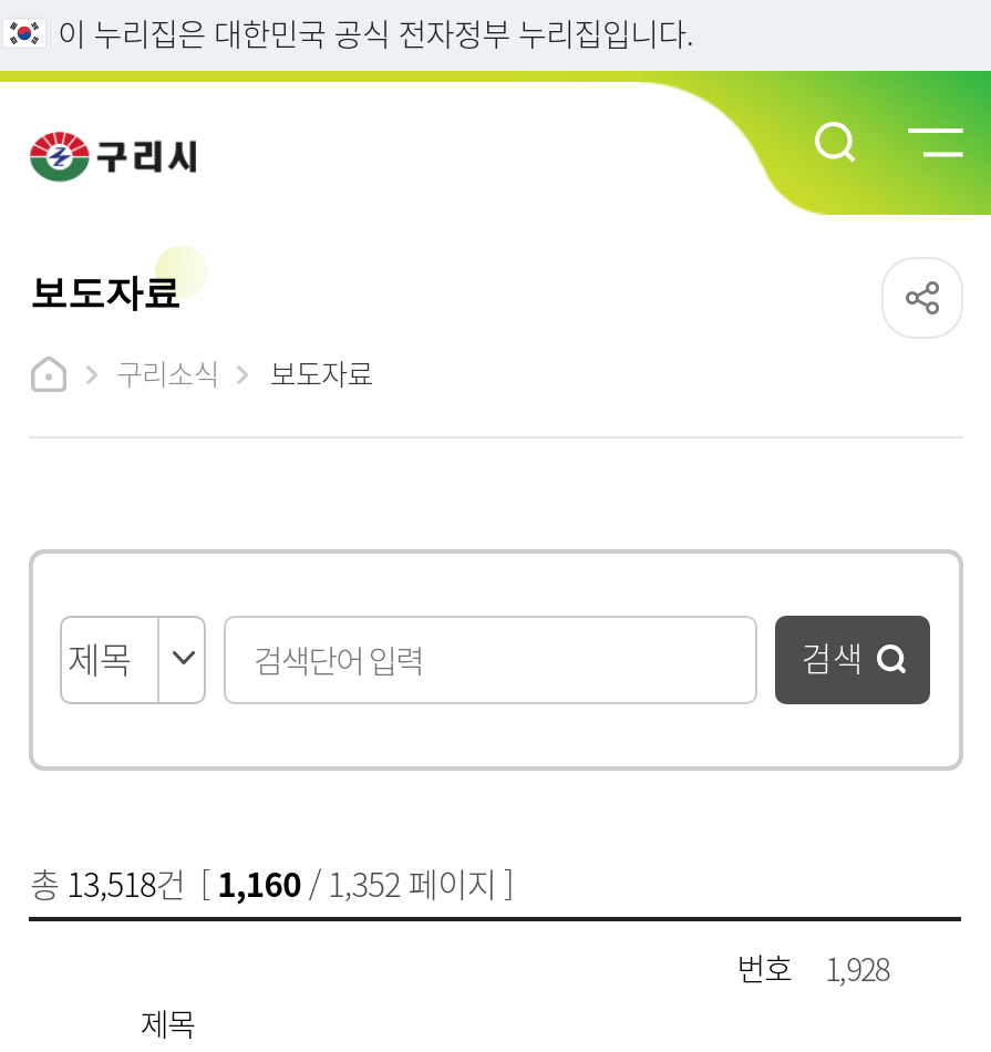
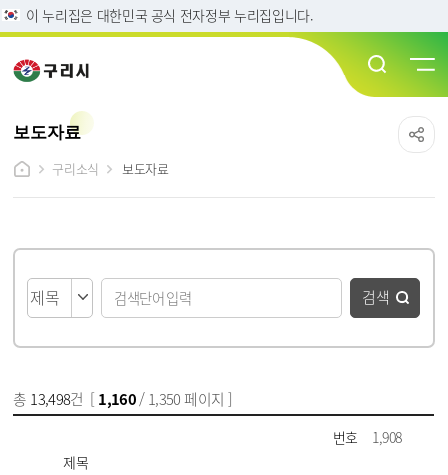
[30,859,514,906] 총 13,518건 [1,160 / 1,352 페이지 ] -> [13,388,232,409] 총 13,498건 [1,160 / 1,350 페이지 ]
[737,946,888,990] 번호 1,928 -> [333,427,401,447] 번호 1,908

